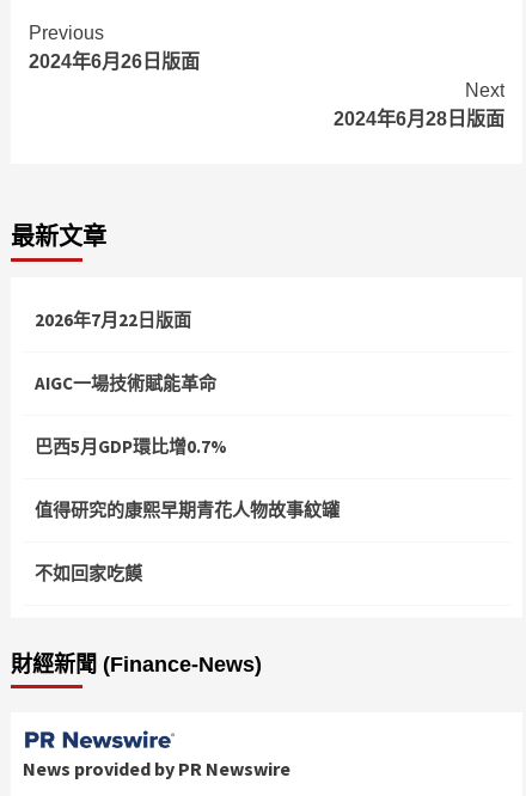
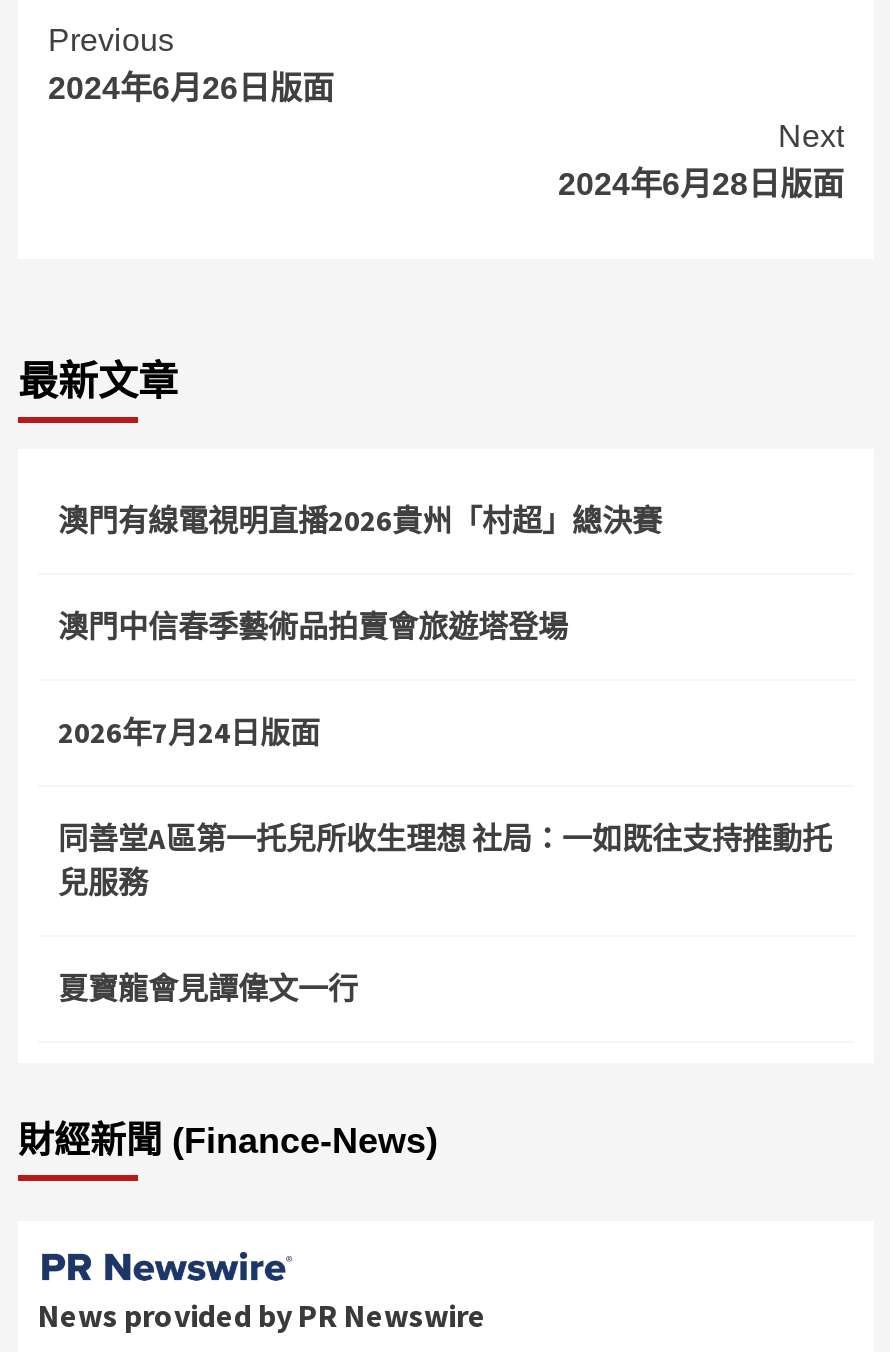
[35,308,191,331] 2026年7月22日版面 -> [58,501,662,539] 澳門有線電視明直播2026貴州「村超」總決賽
[35,372,216,395] AIGC一場技術賦能革命 -> [58,607,568,645] 澳門中信春季藝術品拍賣會旅遊塔登場
[35,435,227,458] 巴西5月GDP環比增0.7% -> [58,713,320,751] 2026年7月24日版面
[35,499,340,521] 值得研究的康熙早期青花人物故事紋罐 -> [58,819,832,901] 同善堂A區第一托兒所收生理想 社局：一如既往支持推動托 | 兒服務
[35,562,142,585] 不如回家吃饃 -> [58,969,358,1007] 夏寶龍會見譚偉文一行

